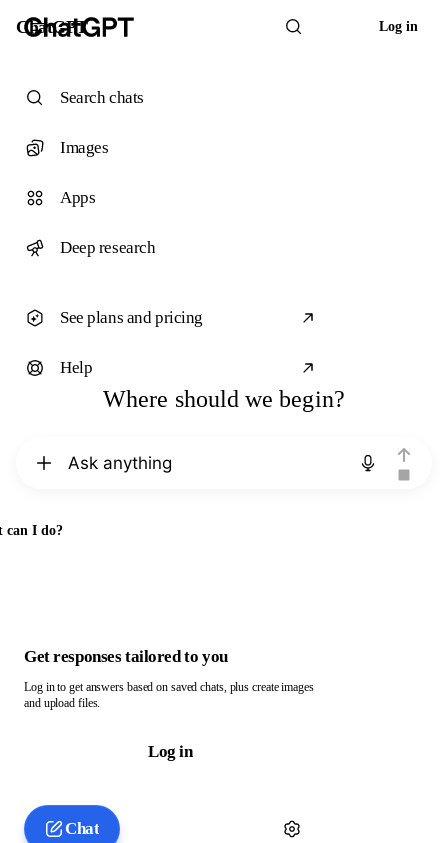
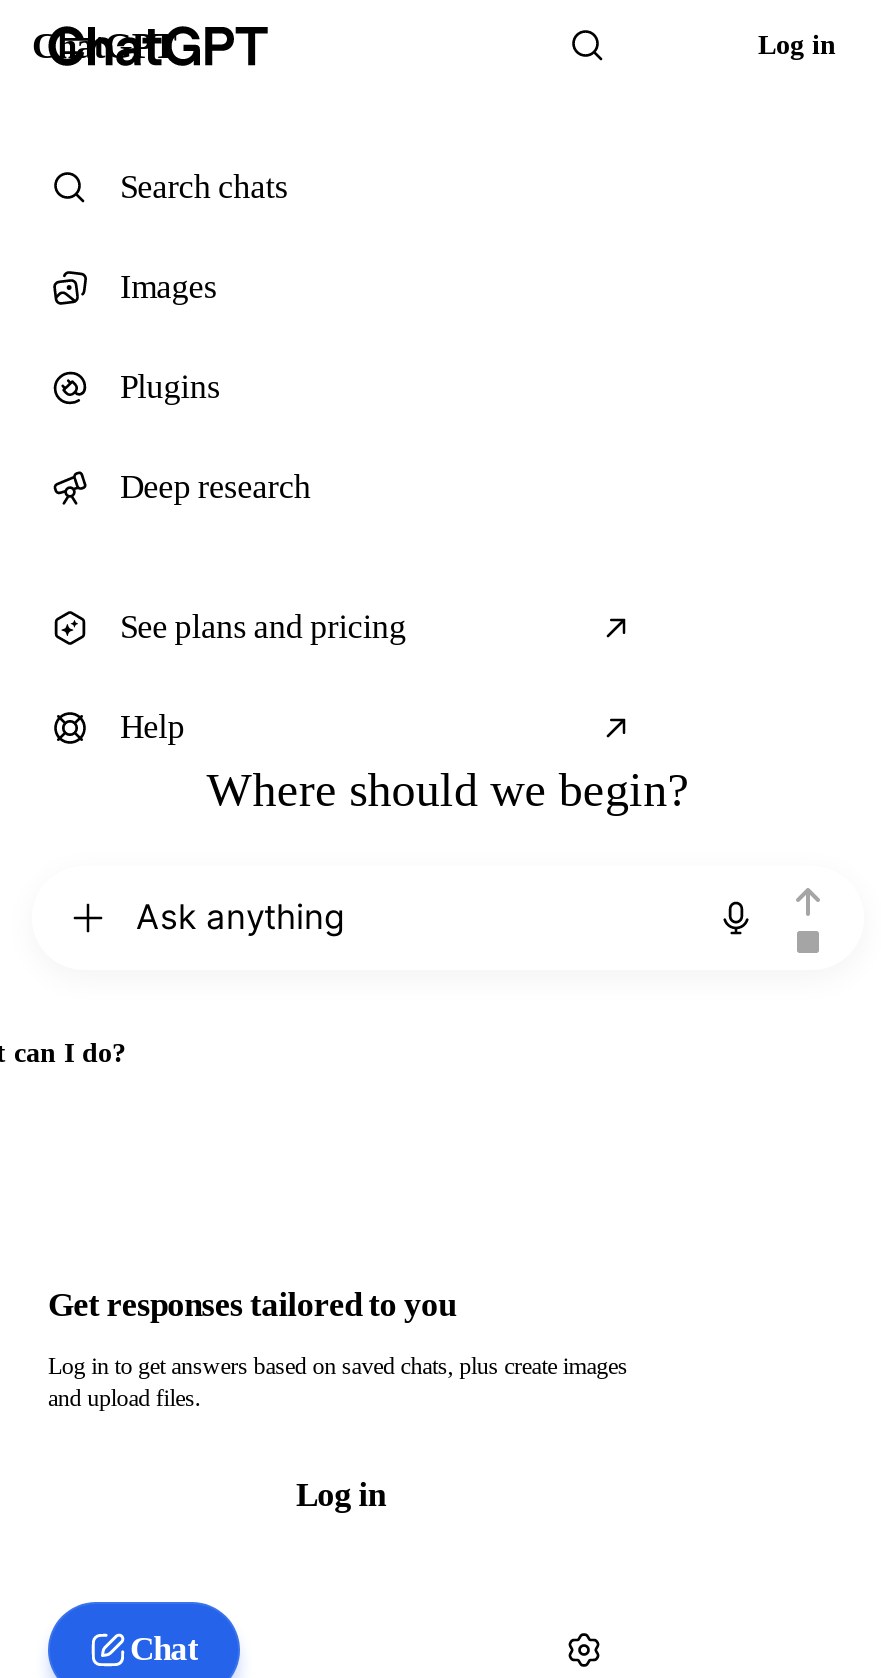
[60,188,95,207] Apps -> [120,368,220,406] Plugins

